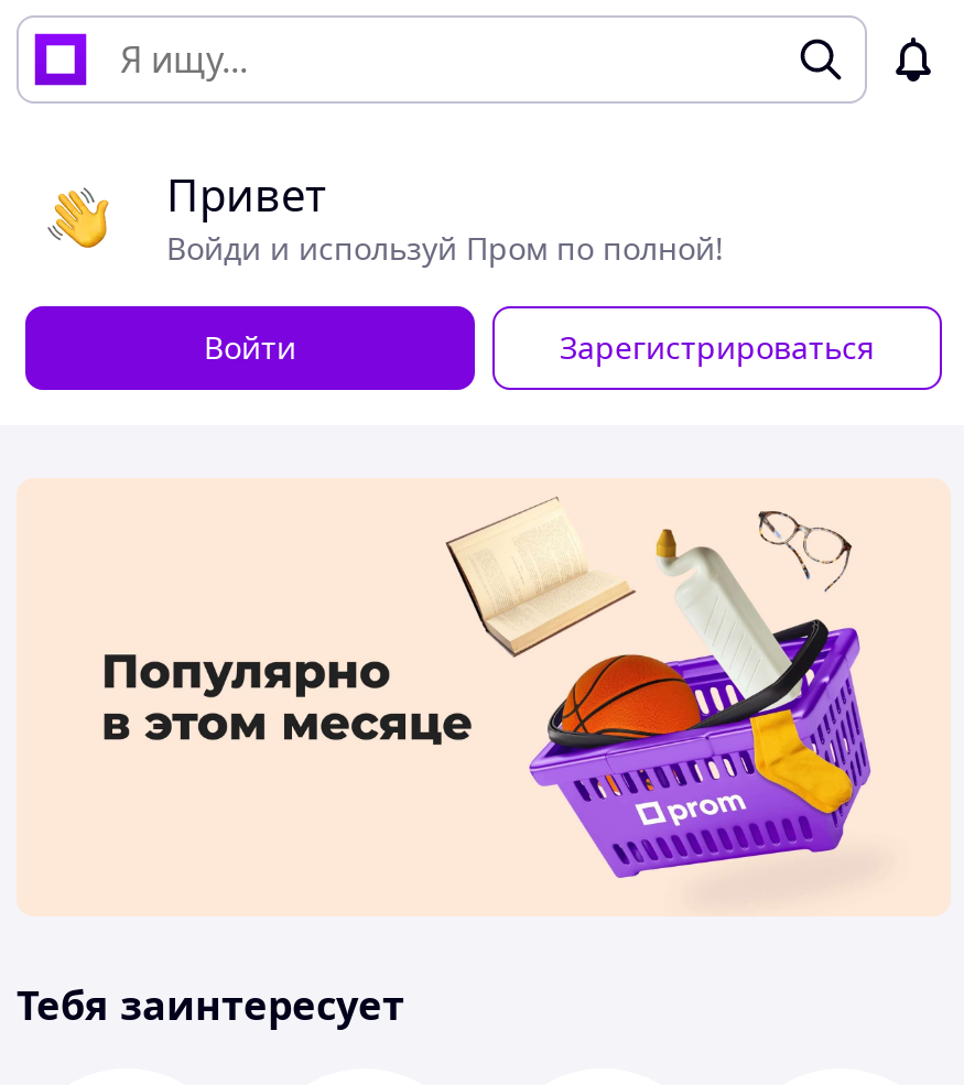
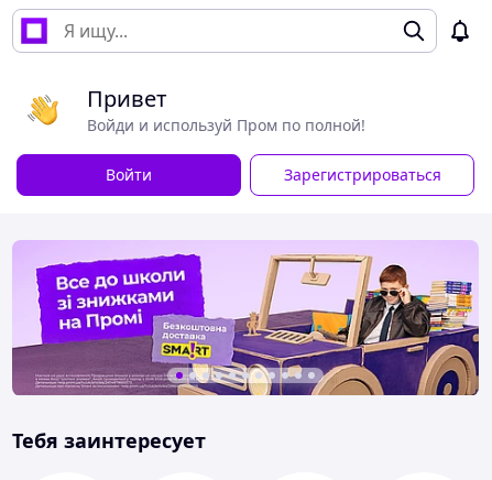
[19,480,949,916] [image] -> [11,240,480,396] [image]

